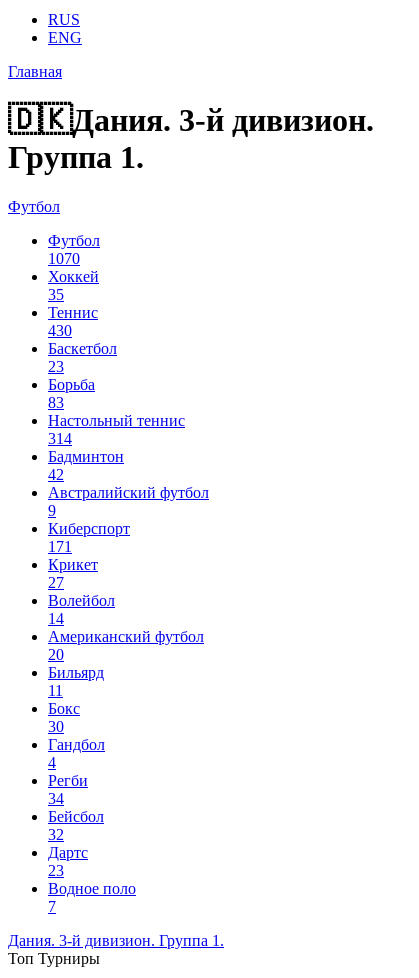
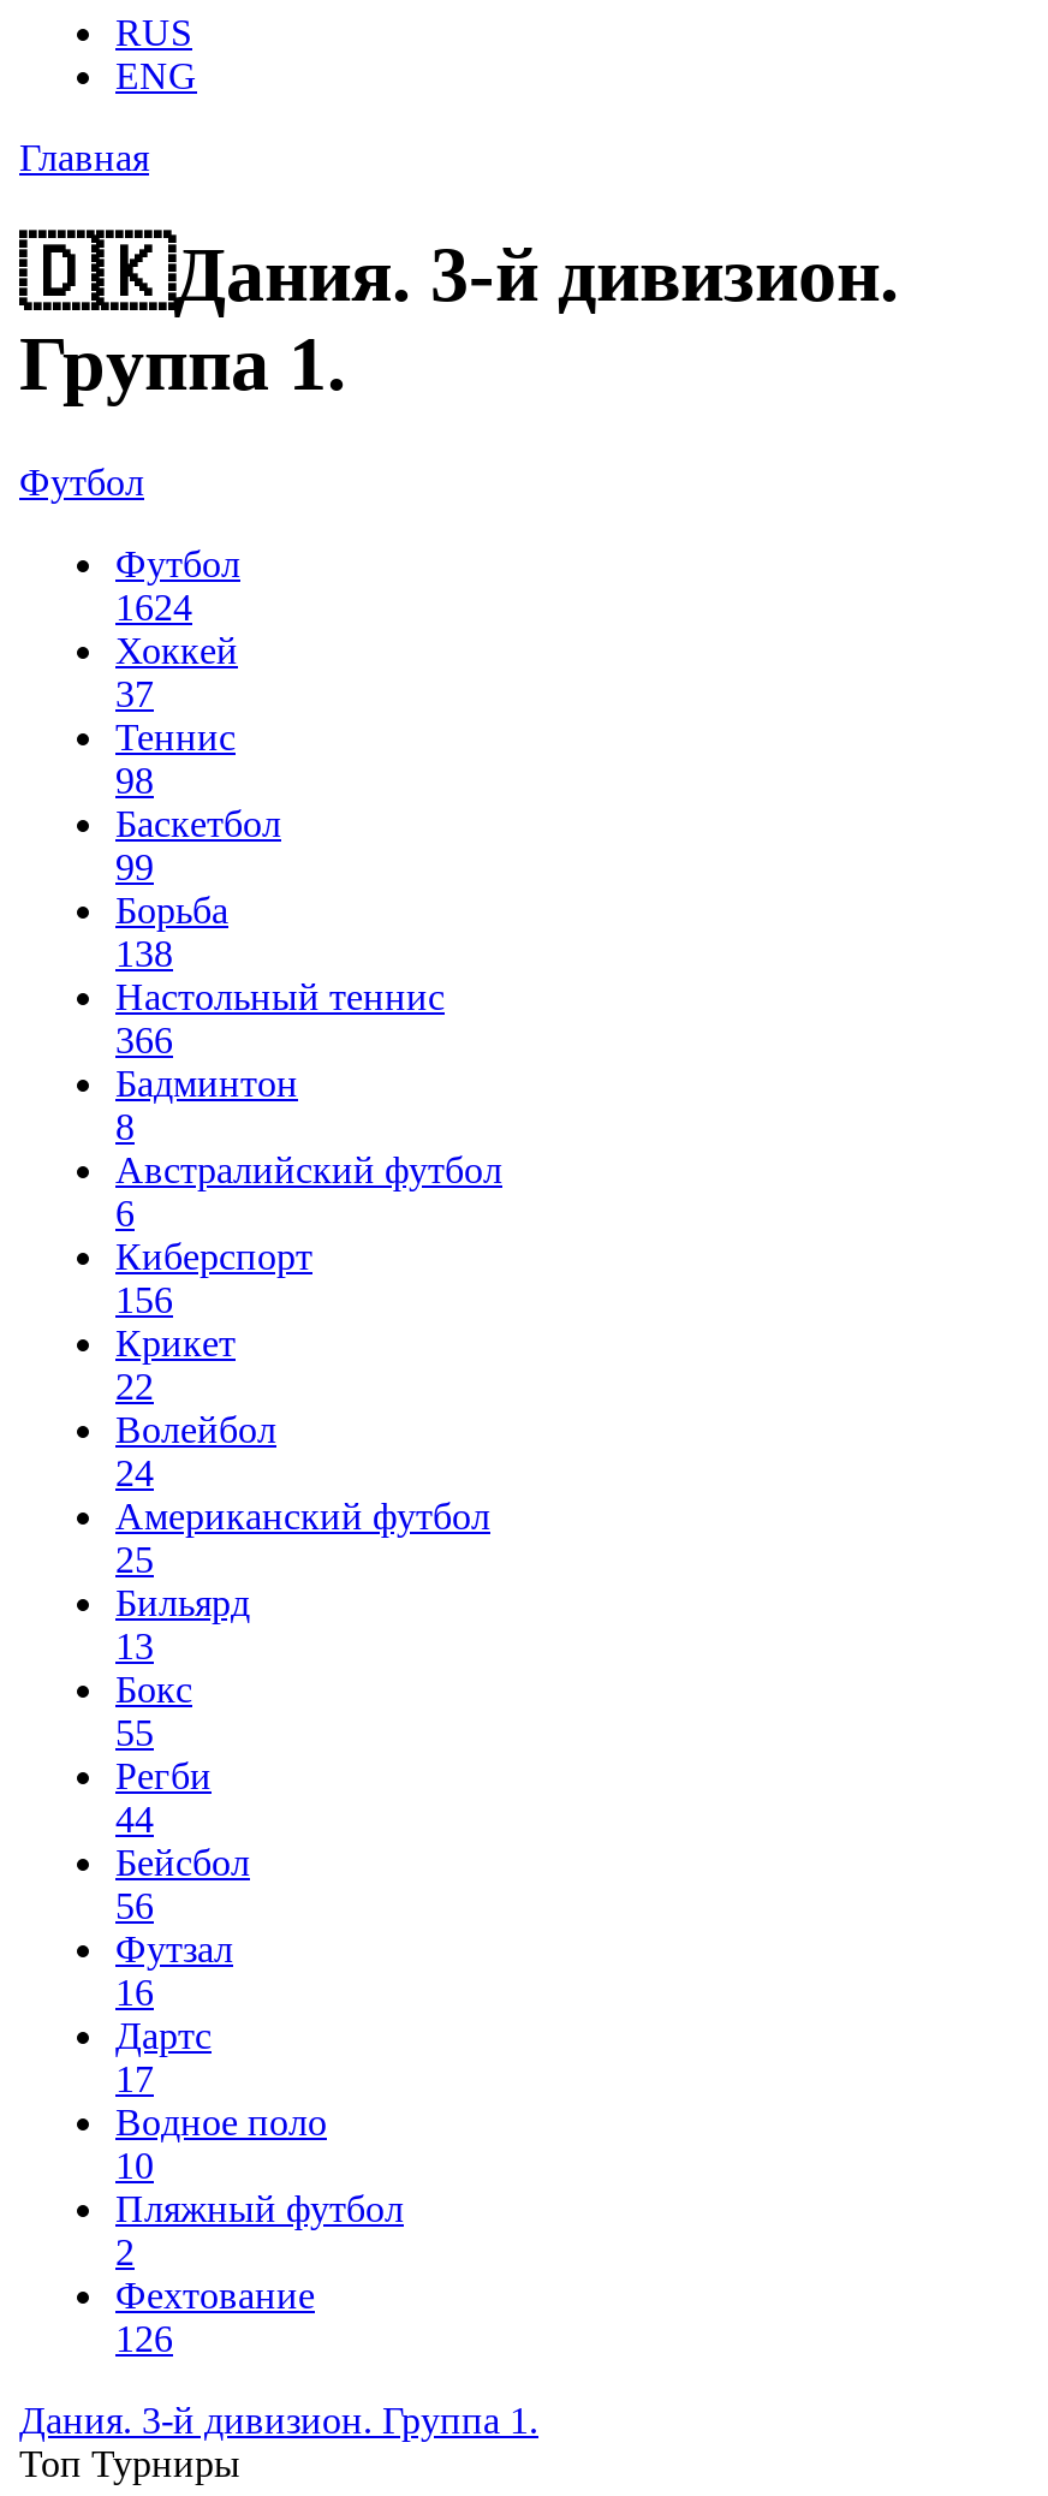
[48,250,80,267] 1070 -> [115,586,192,627] 1624
[48,286,64,303] 35 -> [115,673,154,714] 37
[48,322,72,339] 430 -> [115,760,154,800] 98
[48,358,64,375] 23 -> [115,846,154,887] 99
[48,394,64,411] 83 -> [115,933,173,974] 138
[48,430,72,447] 314 -> [115,1019,173,1060] 366
[48,466,64,483] 42 -> [115,1106,135,1147] 8
[48,502,56,519] 9 -> [115,1192,135,1233] 6
[48,538,72,555] 171 -> [115,1279,173,1320] 156
[48,574,64,591] 27 -> [115,1366,154,1406] 22
[48,610,64,627] 14 -> [115,1452,154,1493] 24
[48,646,64,663] 20 -> [115,1539,154,1580] 25
[48,682,63,699] 11 -> [115,1625,154,1666] 13
[48,718,105,771] 30 | Гандбол | 4 -> [115,1712,154,1753] 55
moved [48,772,88,789] -> [115,1755,212,1796]: Регби
[48,790,64,807] 34 -> [115,1798,154,1839] 44
moved [48,808,104,825] -> [115,1842,250,1883]: Бейсбол
[48,826,64,843] 32 -> [115,1885,233,2012] 56 | Футзал | 16
[48,862,64,879] 23 -> [115,2058,154,2099] 17
[48,898,56,915] 7 -> [115,2145,404,2359] 10 | Пляжный футбол | 2 | Фехтование | 126

